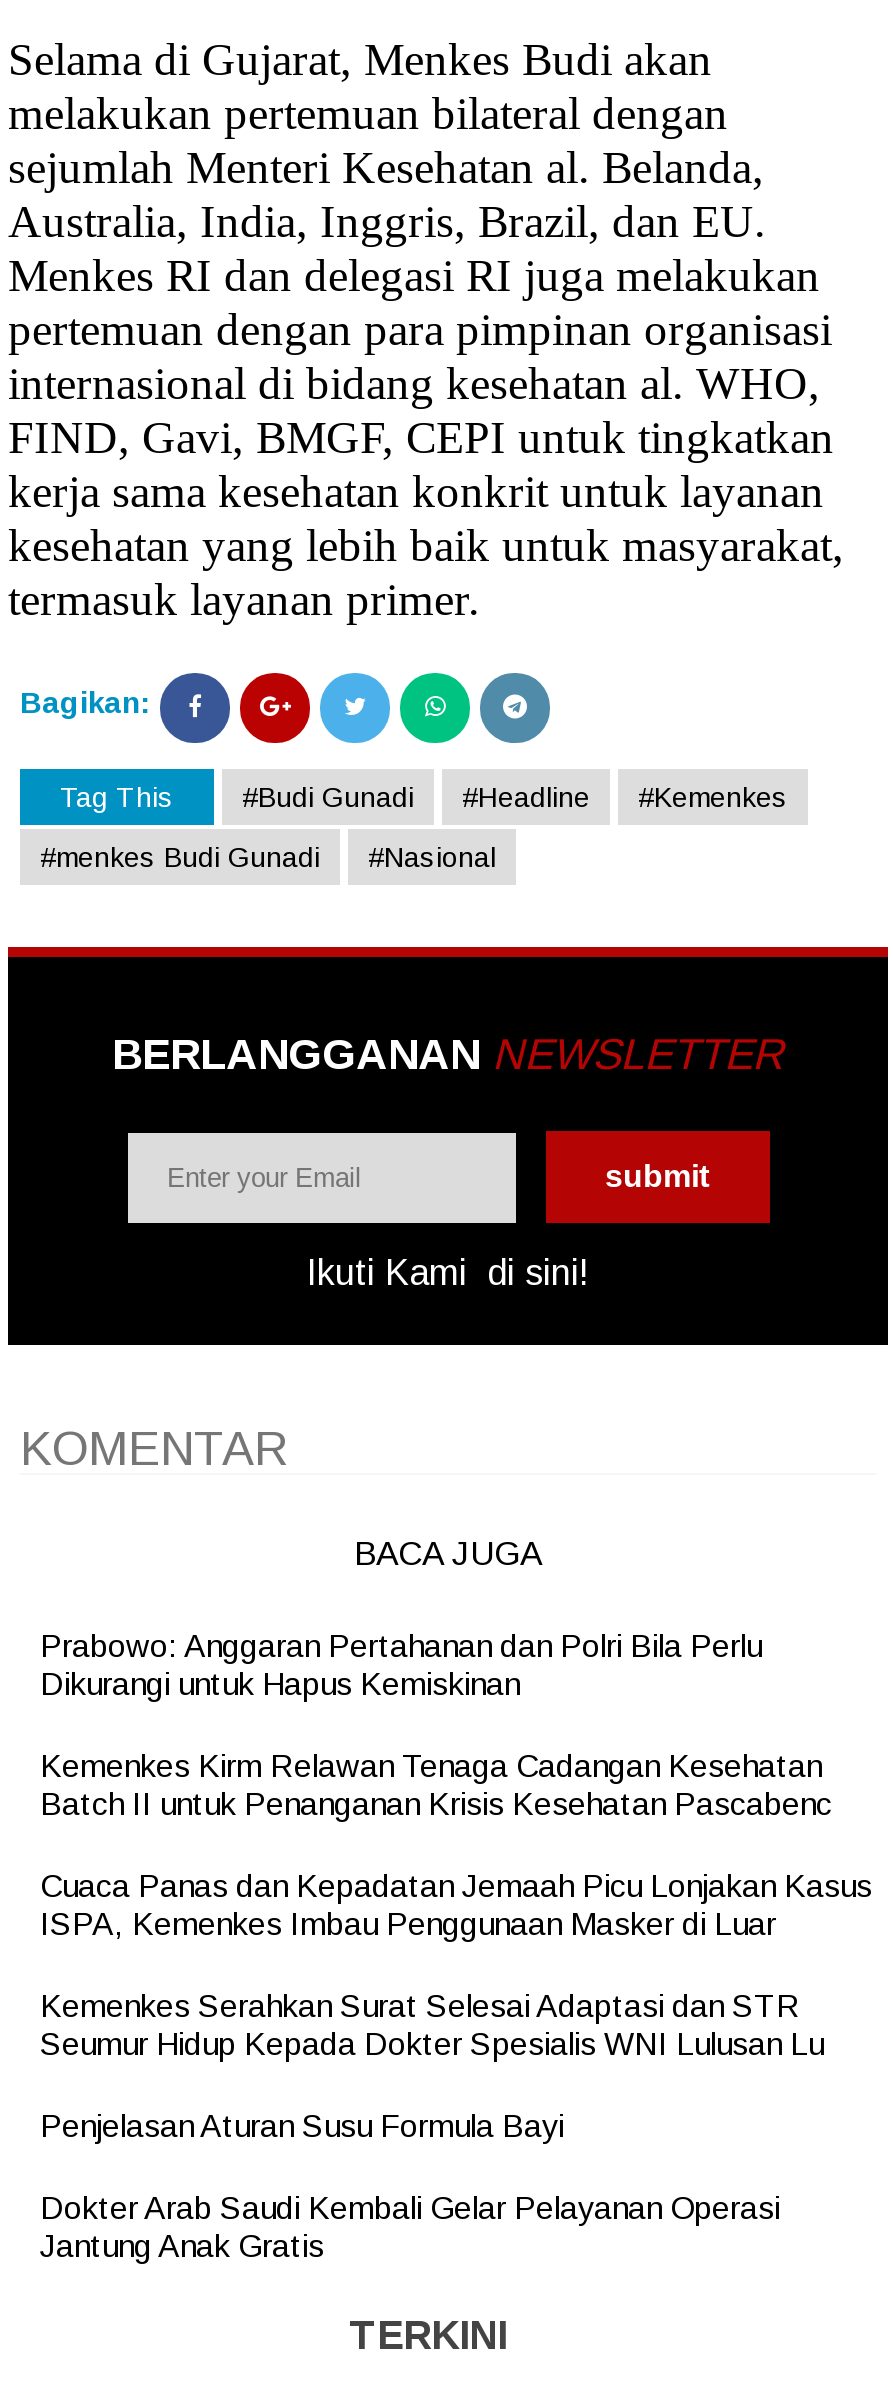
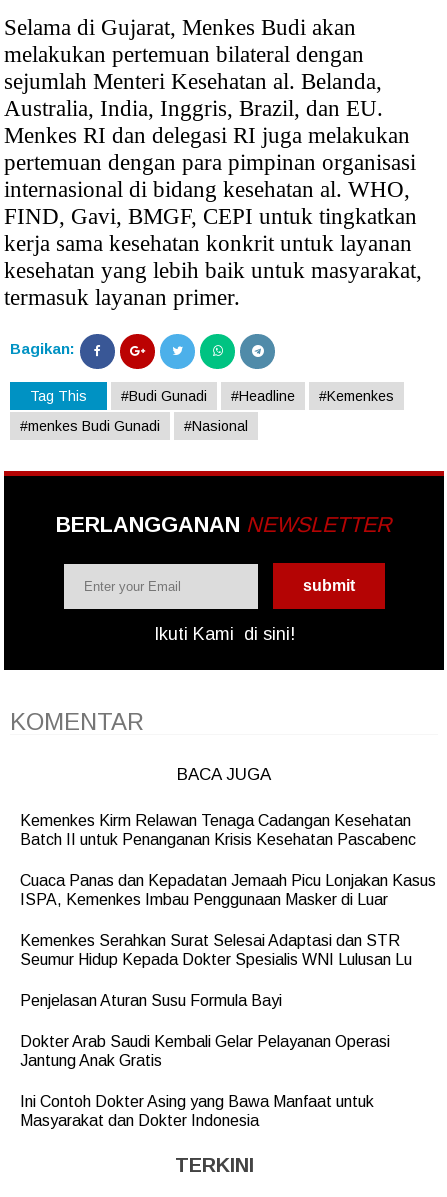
[40,1629,762,1701] Prabowo: Anggaran Pertahanan dan Polri Bila Perlu | Dikurangi untuk Hapus Kemiskinan -> none
moved [40,1749,872,2263] -> [20,812,436,1069]: Kemenkes Kirm Relawan Tenaga Cadangan Kesehatan | Batch II untuk Penanganan Krisis Kesehatan Pascabenc | Cuaca Panas dan Kepadatan Jemaah Picu Lonjakan Kasus | ... | Dokter Arab Saudi Kembali Gelar Pelayanan Operasi | Jantung Anak Gratis
none -> [20,1093,374,1129] Ini Contoh Dokter Asing yang Bawa Manfaat untuk | Masyarakat dan Dokter Indonesia

